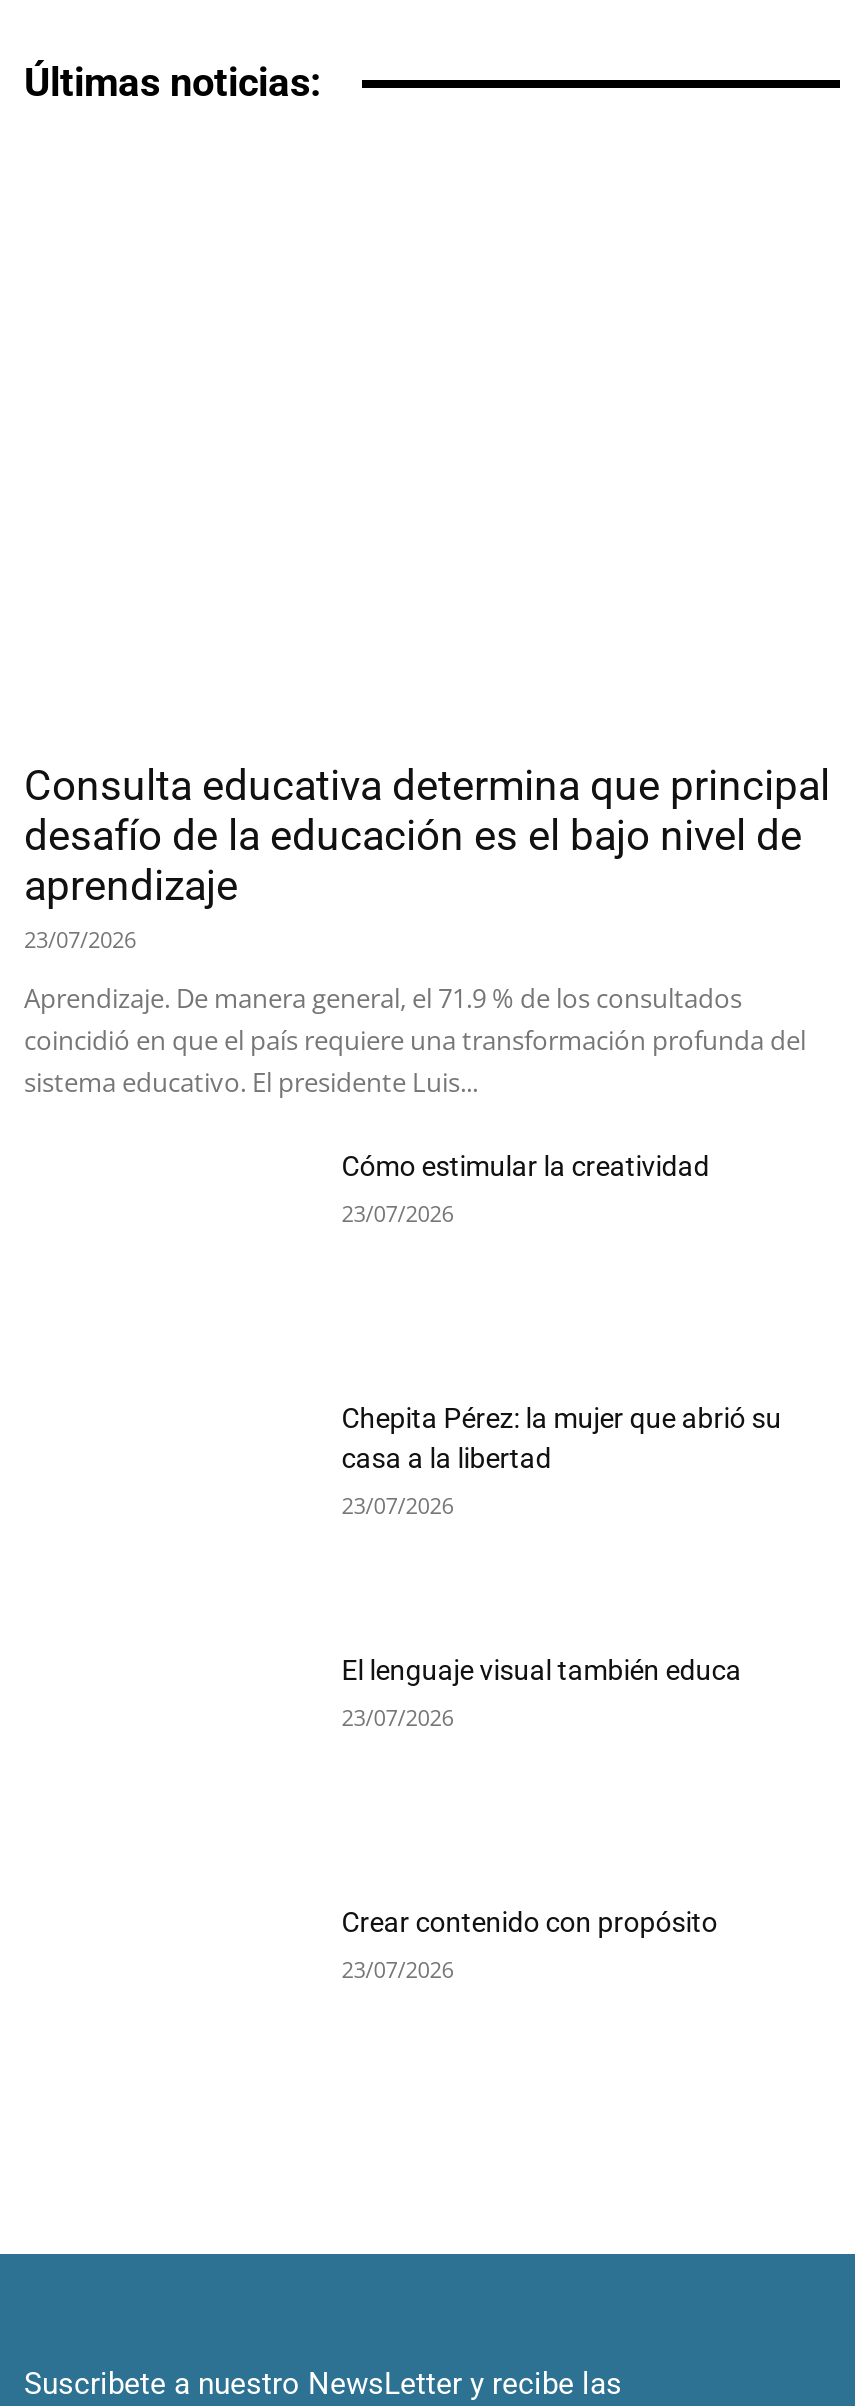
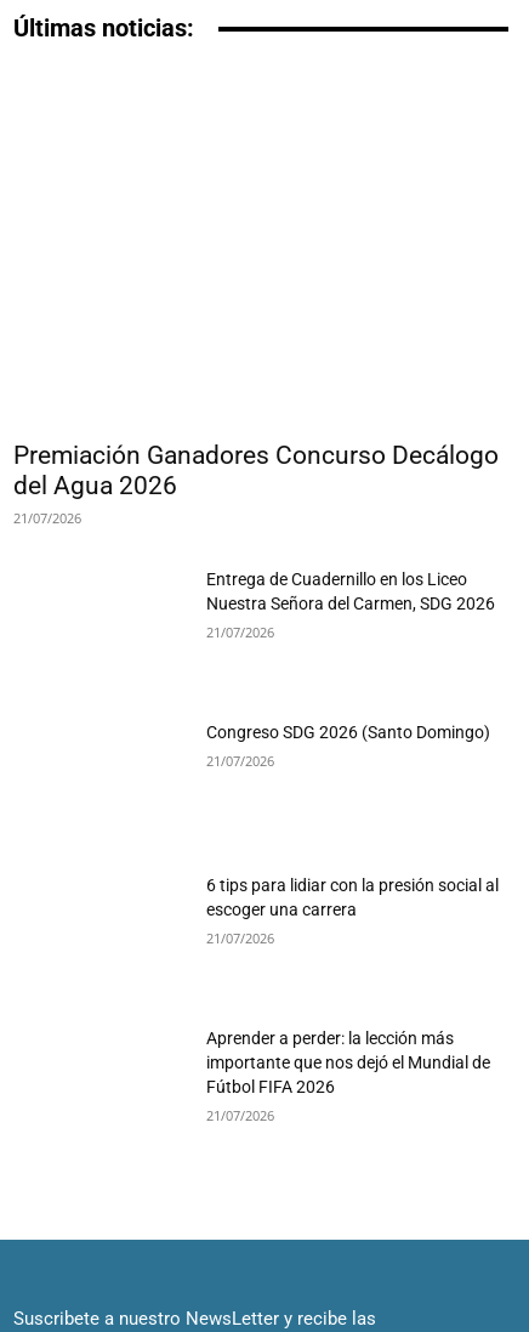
[24,762,830,1228] Consulta educativa determina que principal | desafío de la educación es el bajo nivel de | aprendizaje | 23/07/2026 | Aprendizaje. De manera general, el 71.9 % de los consultados | coincidió en que el país requiere una transformación profunda del | sistema educativo. El presidente Luis... | Cómo estimular la creatividad | 23/07/2026 -> [13,441,499,641] Premiación Ganadores Concurso Decálogo | del Agua 2026 | 21/07/2026 | Entrega de Cuadernillo en los Liceo | Nuestra Señora del Carmen, SDG 2026 | 21/07/2026
[342,1402,782,1520] Chepita Pérez: la mujer que abrió su | casa a la libertad | 23/07/2026 -> [206,722,490,770] Congreso SDG 2026 (Santo Domingo) | 21/07/2026
[342,1654,742,1732] El lenguaje visual también educa | 23/07/2026 -> [206,875,498,947] 6 tips para lidiar con la presión social al | escoger una carrera | 21/07/2026
[342,1906,718,1984] Crear contenido con propósito | 23/07/2026 -> [206,1028,490,1124] Aprender a perder: la lección más | importante que nos dejó el Mundial de | Fútbol FIFA 2026 | 21/07/2026

